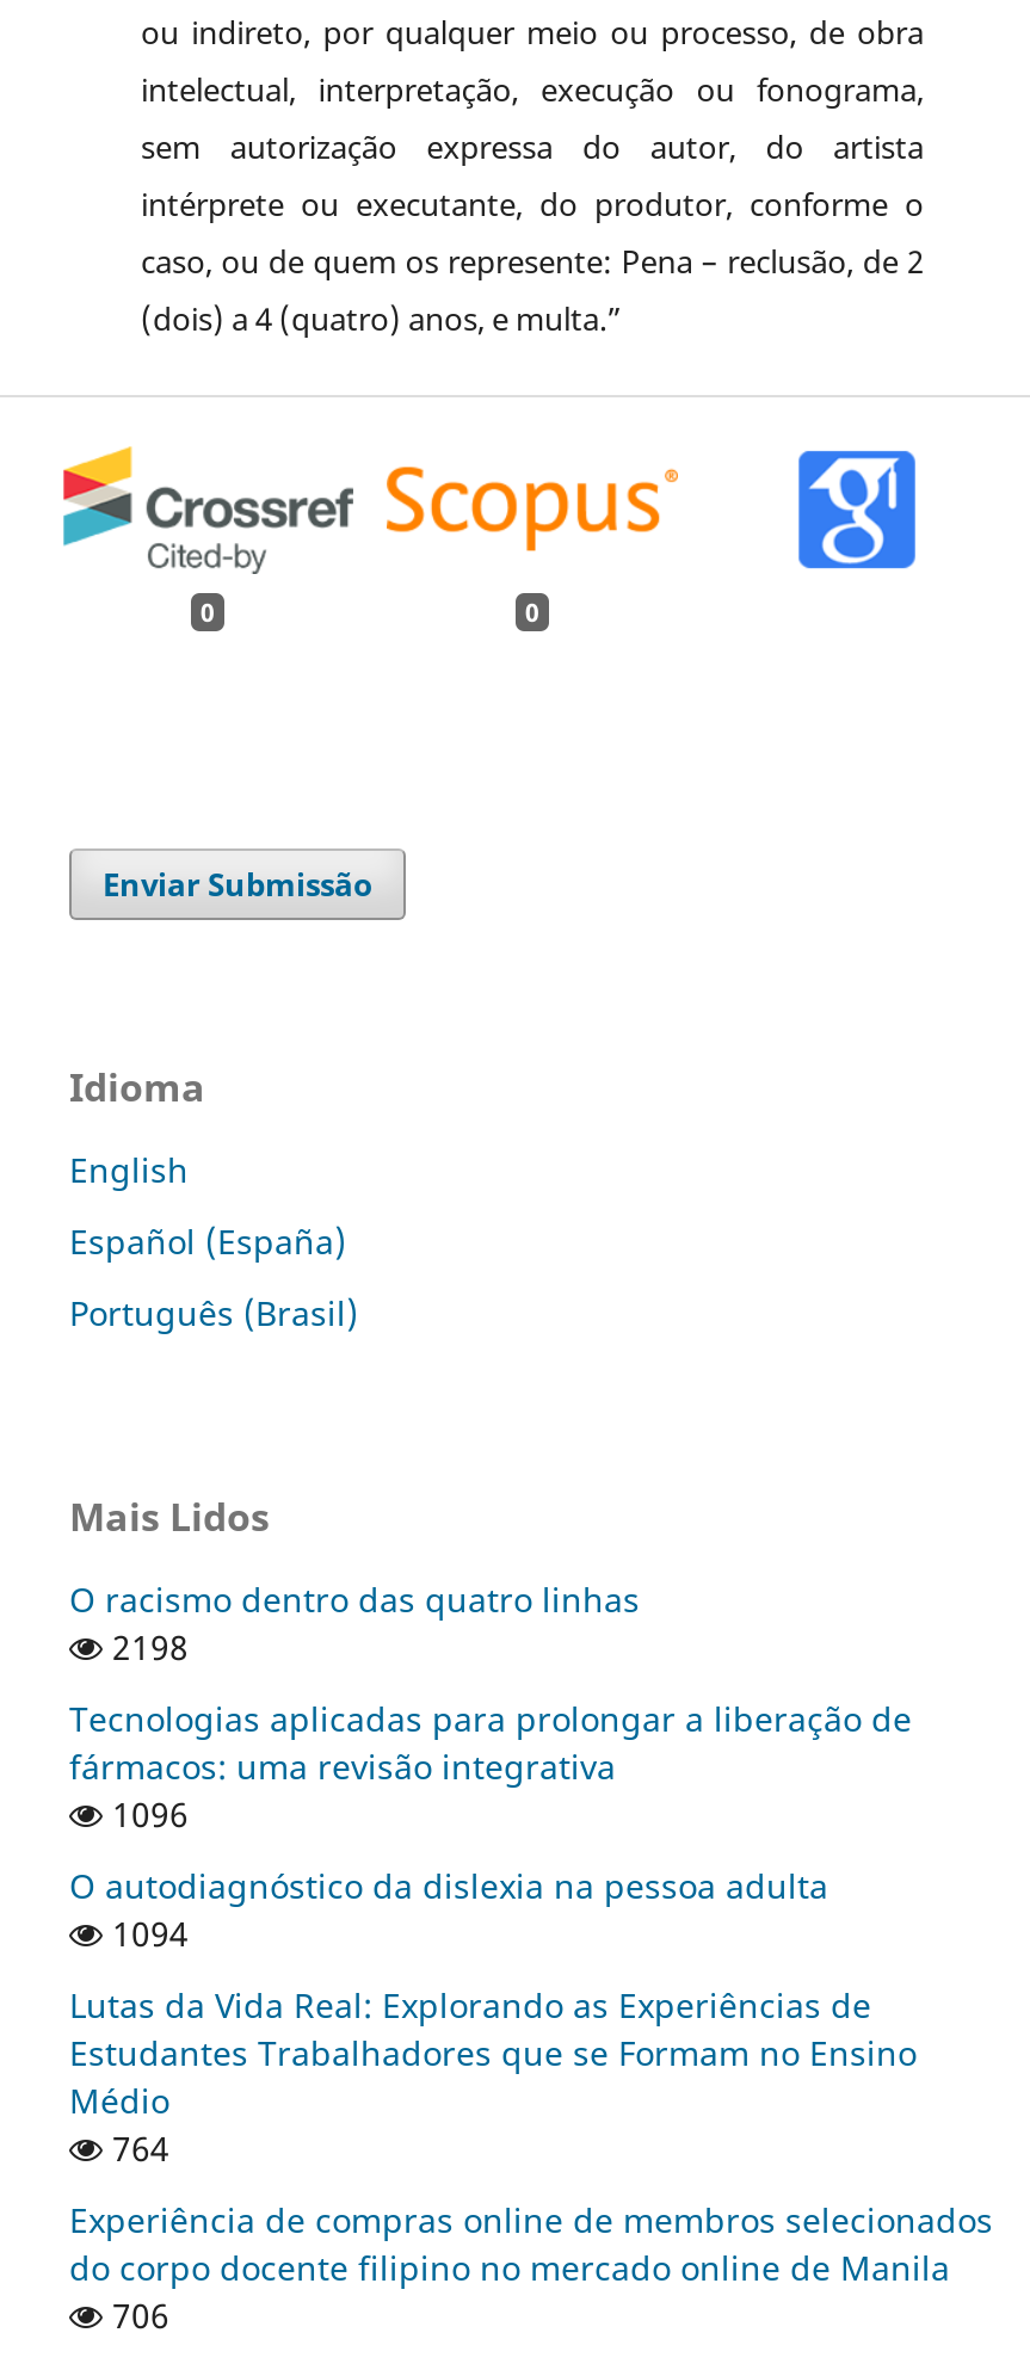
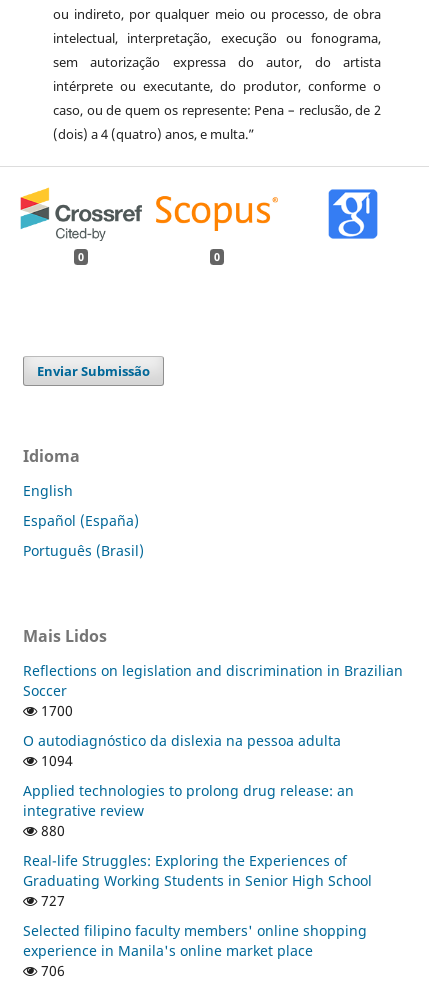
[69,1576,912,1836] O racismo dentro das quatro linhas | 2198 | Tecnologias aplicadas para prolongar a liberação de | fármacos: uma revisão integrativa | 1096 -> [23,661,403,720] Reflections on legislation and discrimination in Brazilian | Soccer | 1700
moved [69,1862,828,1955] -> [23,731,341,770]: O autodiagnóstico da dislexia na pessoa adulta | 1094
[69,1982,993,2290] Lutas da Vida Real: Explorando as Experiências de | Estudantes Trabalhadores que se Formam no Ensino | Médio | 764 | Experiência de compras online de membros selecionados | do corpo docente filipino no mercado online de Manila -> [23,781,372,960] Applied technologies to prolong drug release: an | integrative review | 880 | Real-life Struggles: Exploring the Experiences of | Graduating Working Students in Senior High School | 727 | Selected filipino faculty members' online shopping | experience in Manila's online market place

